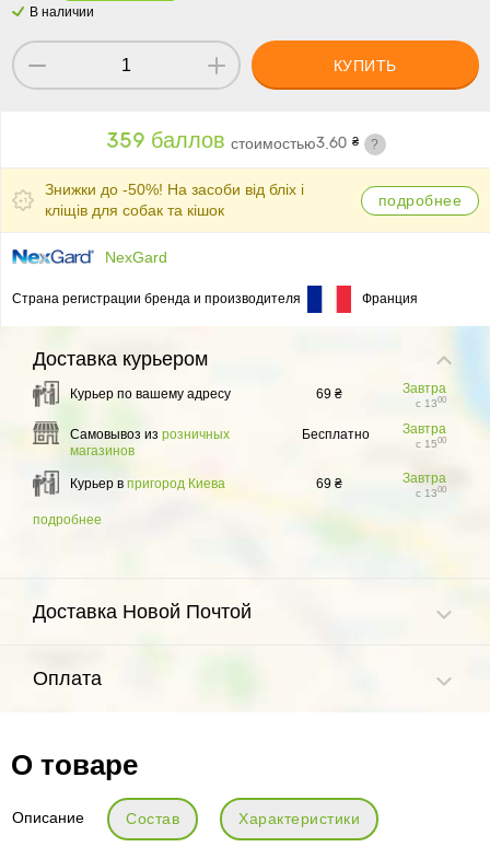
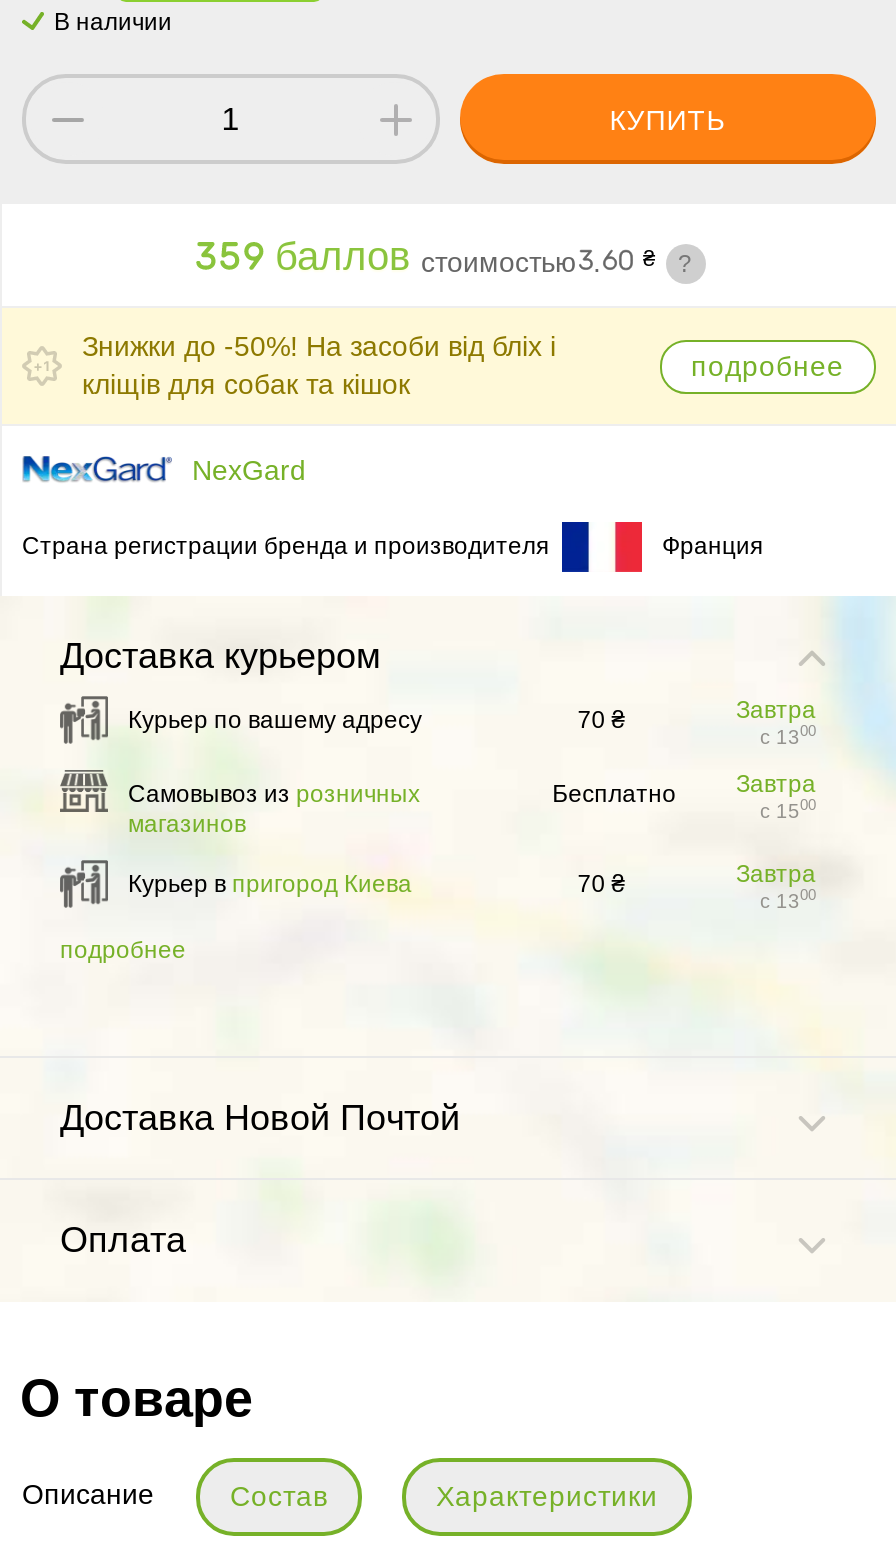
[316,386,342,402] 69 ₴ -> [578,706,626,734] 70 ₴
[316,476,342,491] 69 ₴ -> [578,870,626,898] 70 ₴

